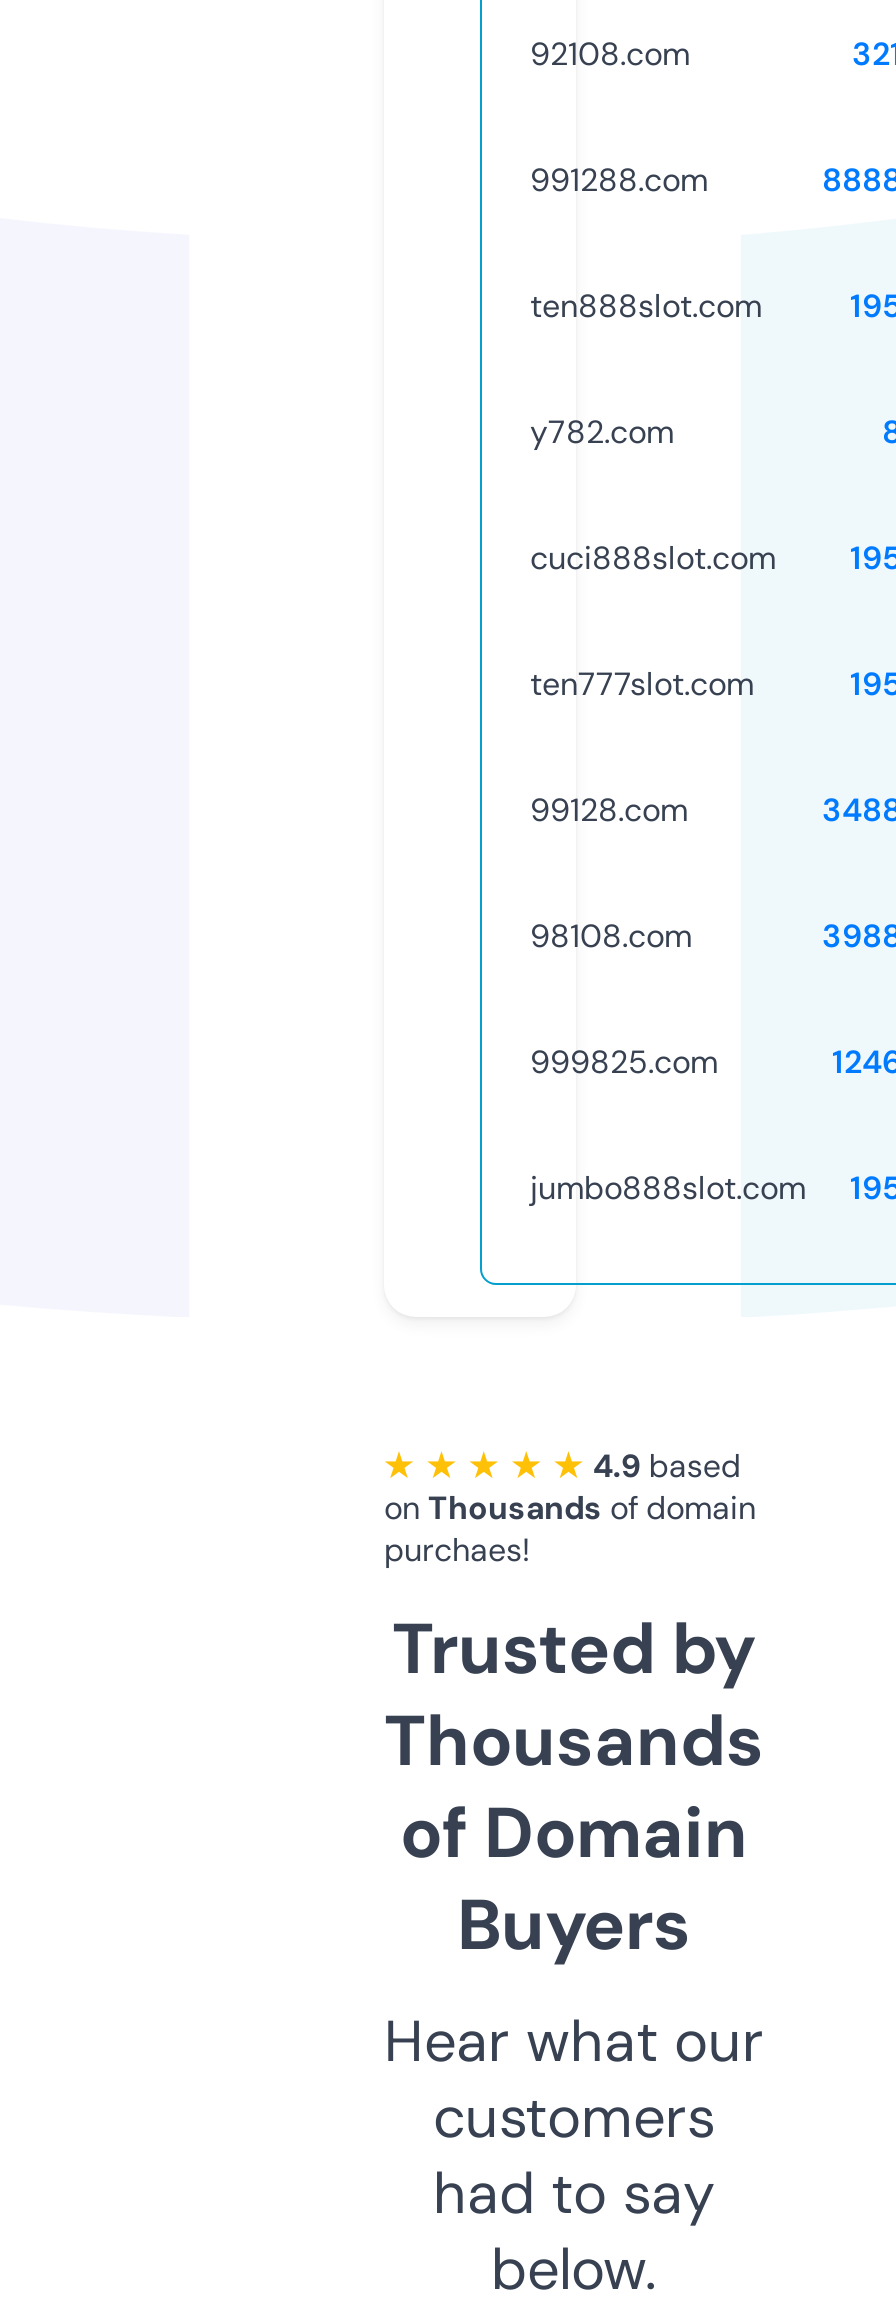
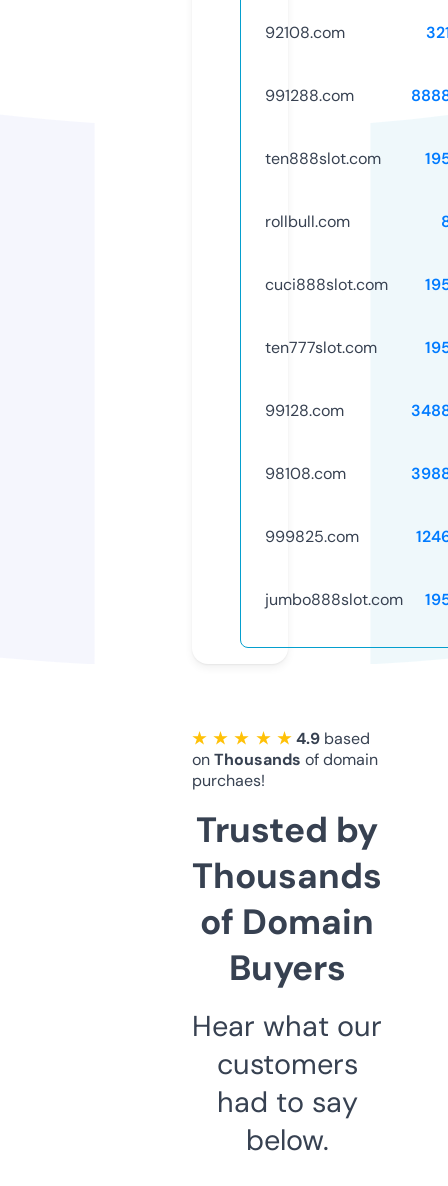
[530,411,674,453] y782.com -> [265,211,350,232] rollbull.com

